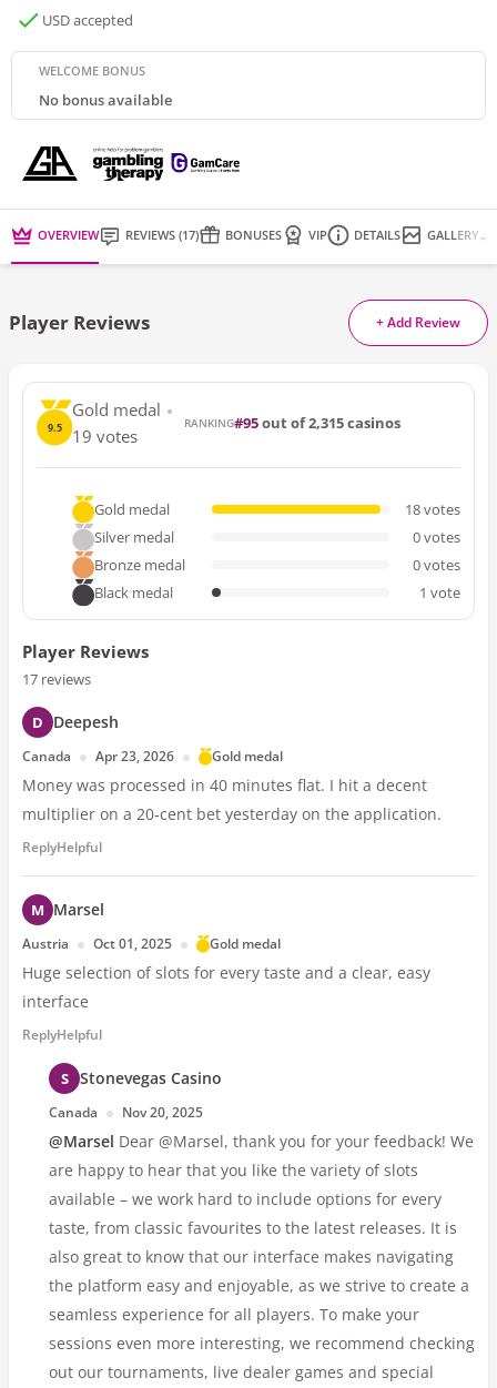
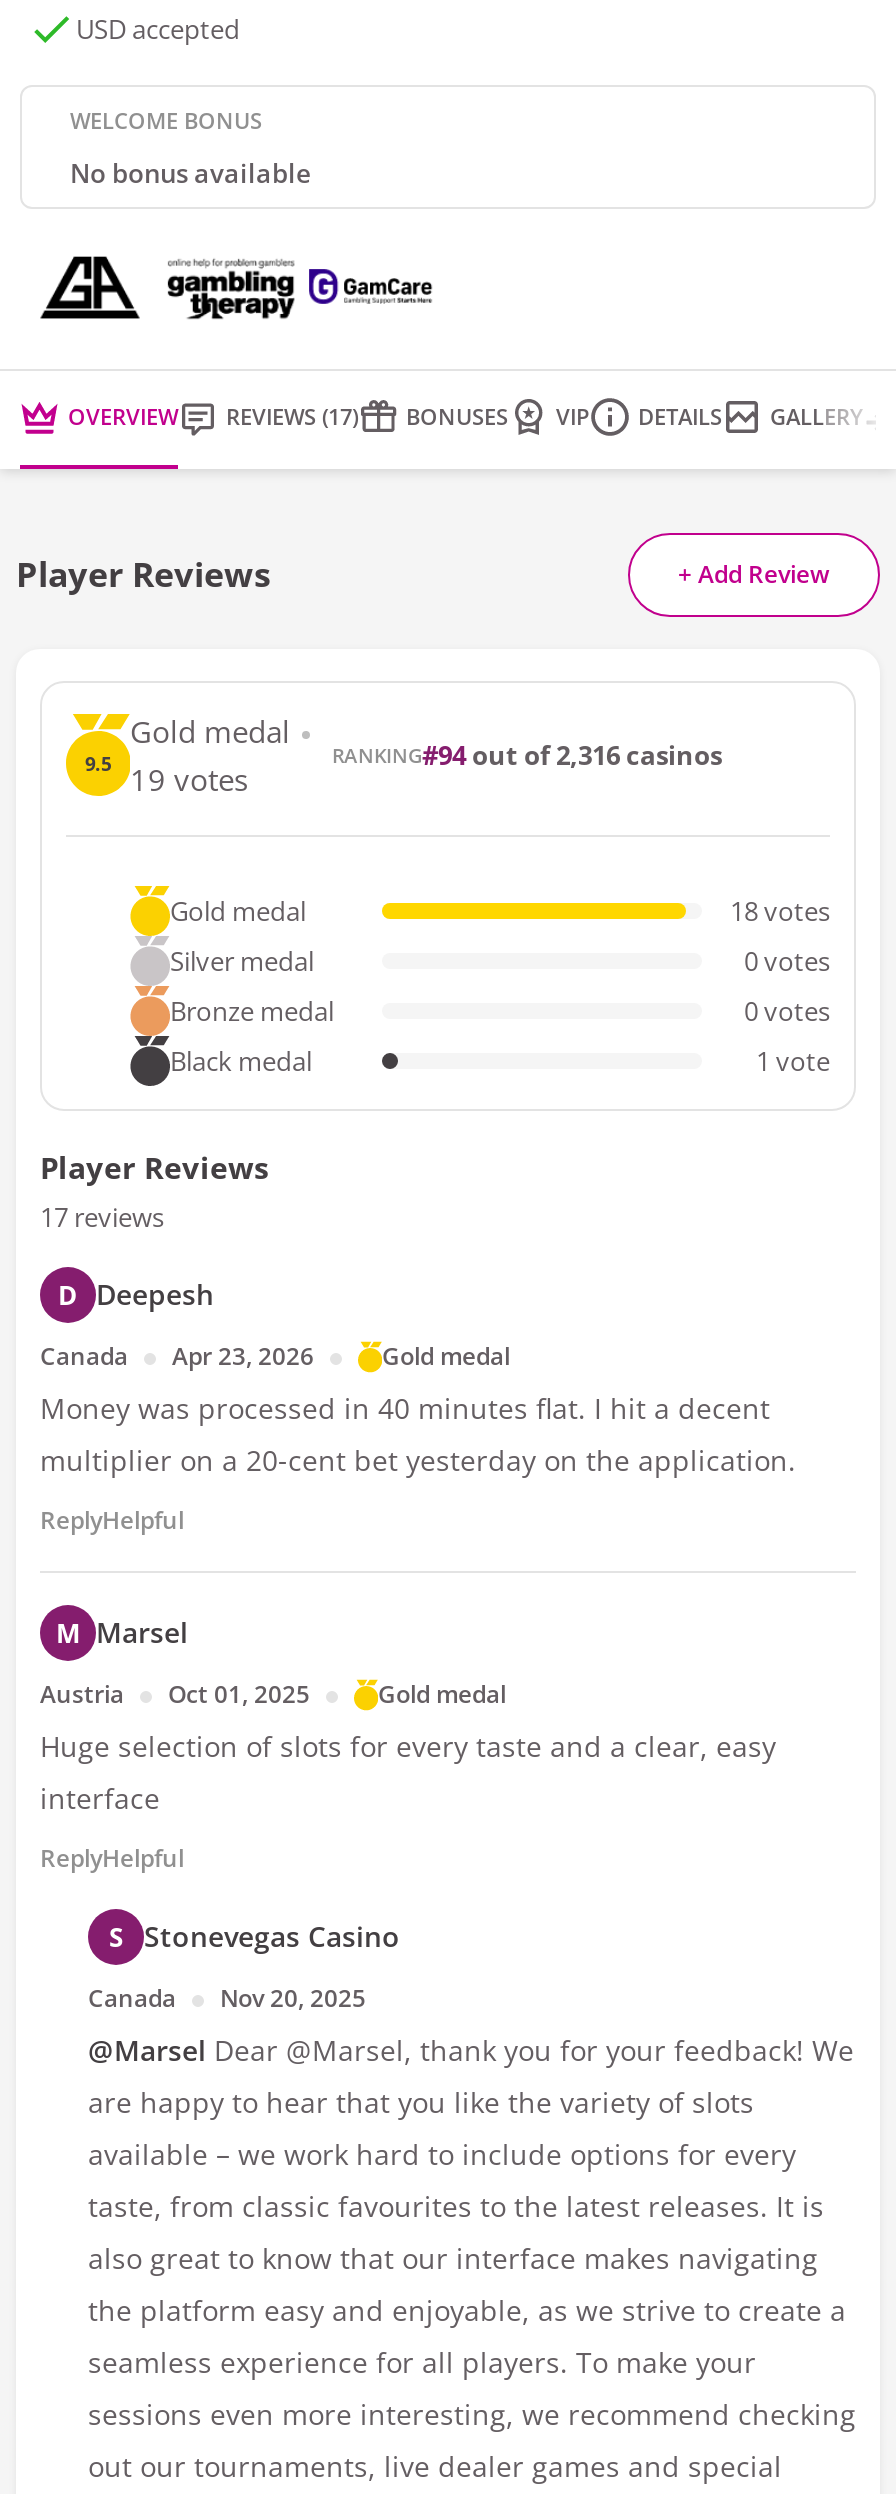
[184,413,400,433] RANKING 95 out of 2,315 casinos -> [332,737,722,773] RANKING 94 out of 2,316 casinos

